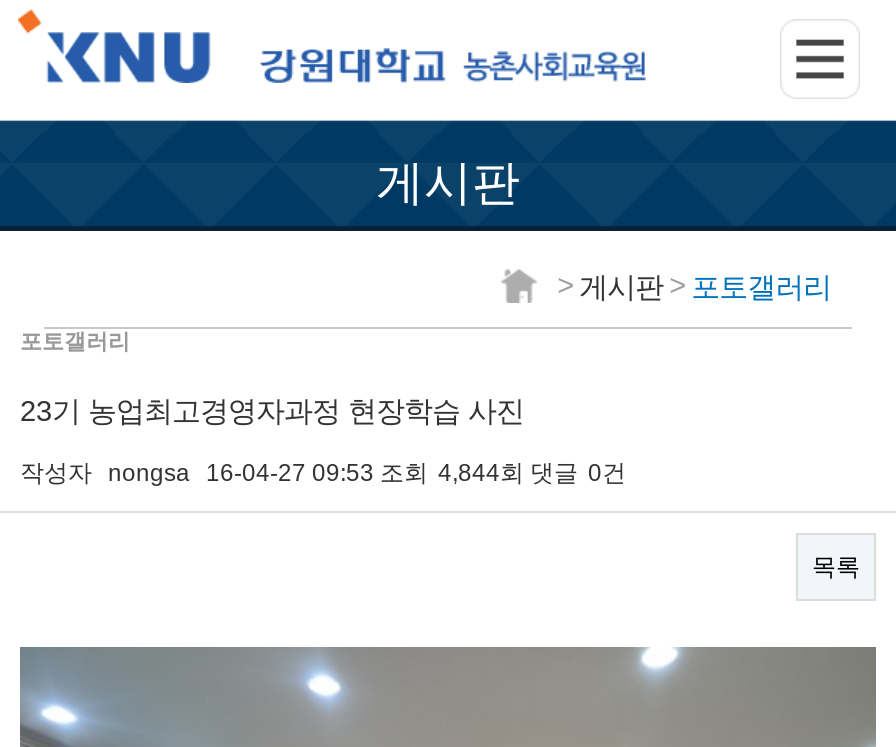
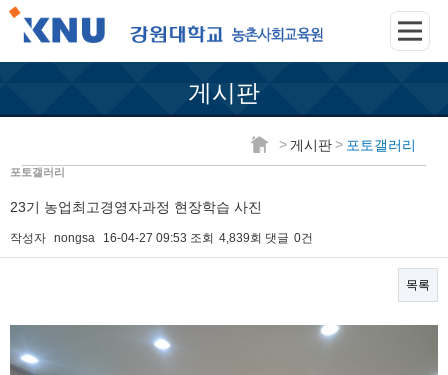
[20,460,626,488] 작성자 nongsa 16-04-27 09:53 조회 4,844회 댓글 0건 -> [10,231,313,245] 작성자 nongsa 16-04-27 09:53 조회 4,839회 댓글 0건

